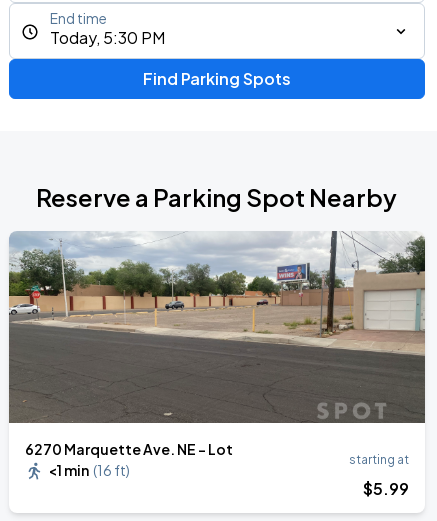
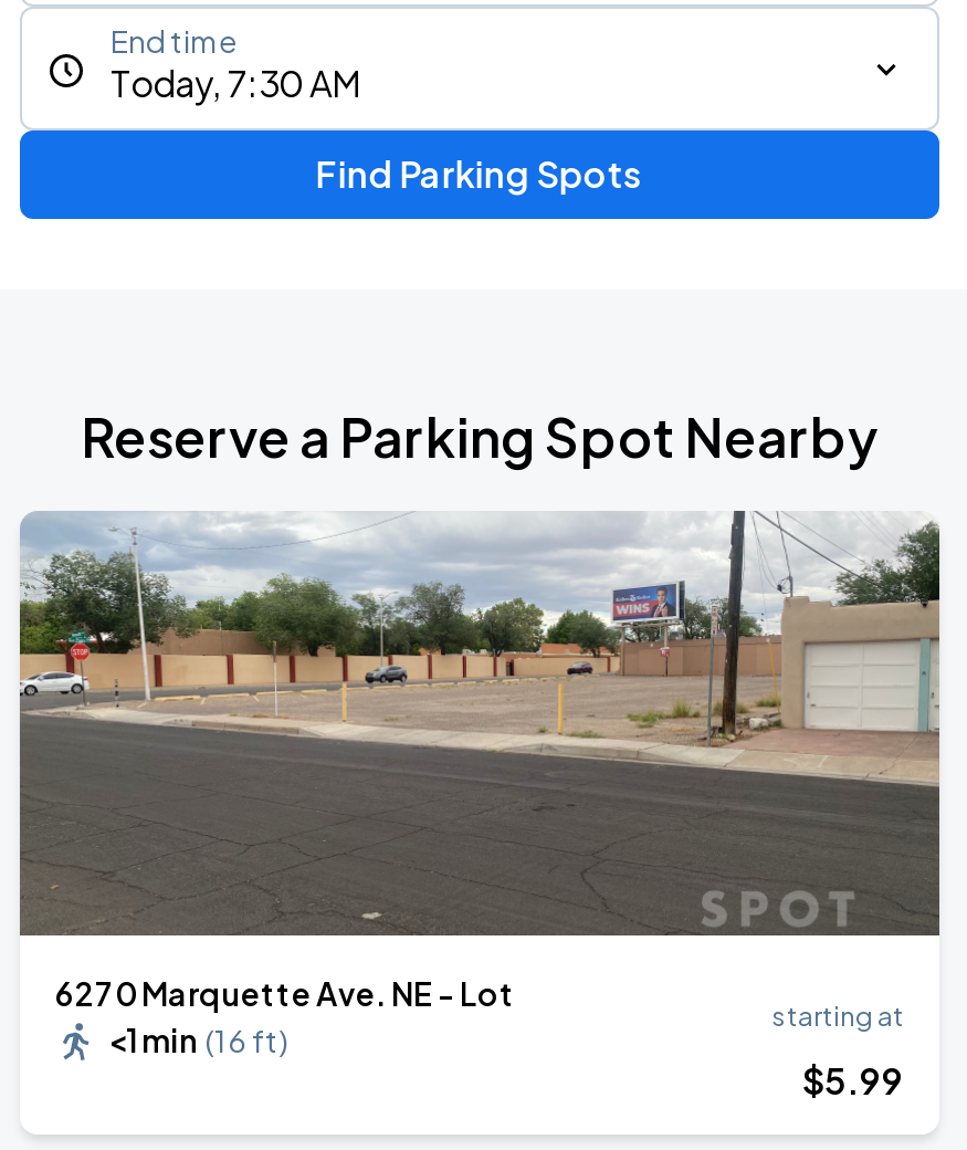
[50,27,165,48] Today, 5:30 PM -> [111,60,360,106] Today, 7:30 AM

